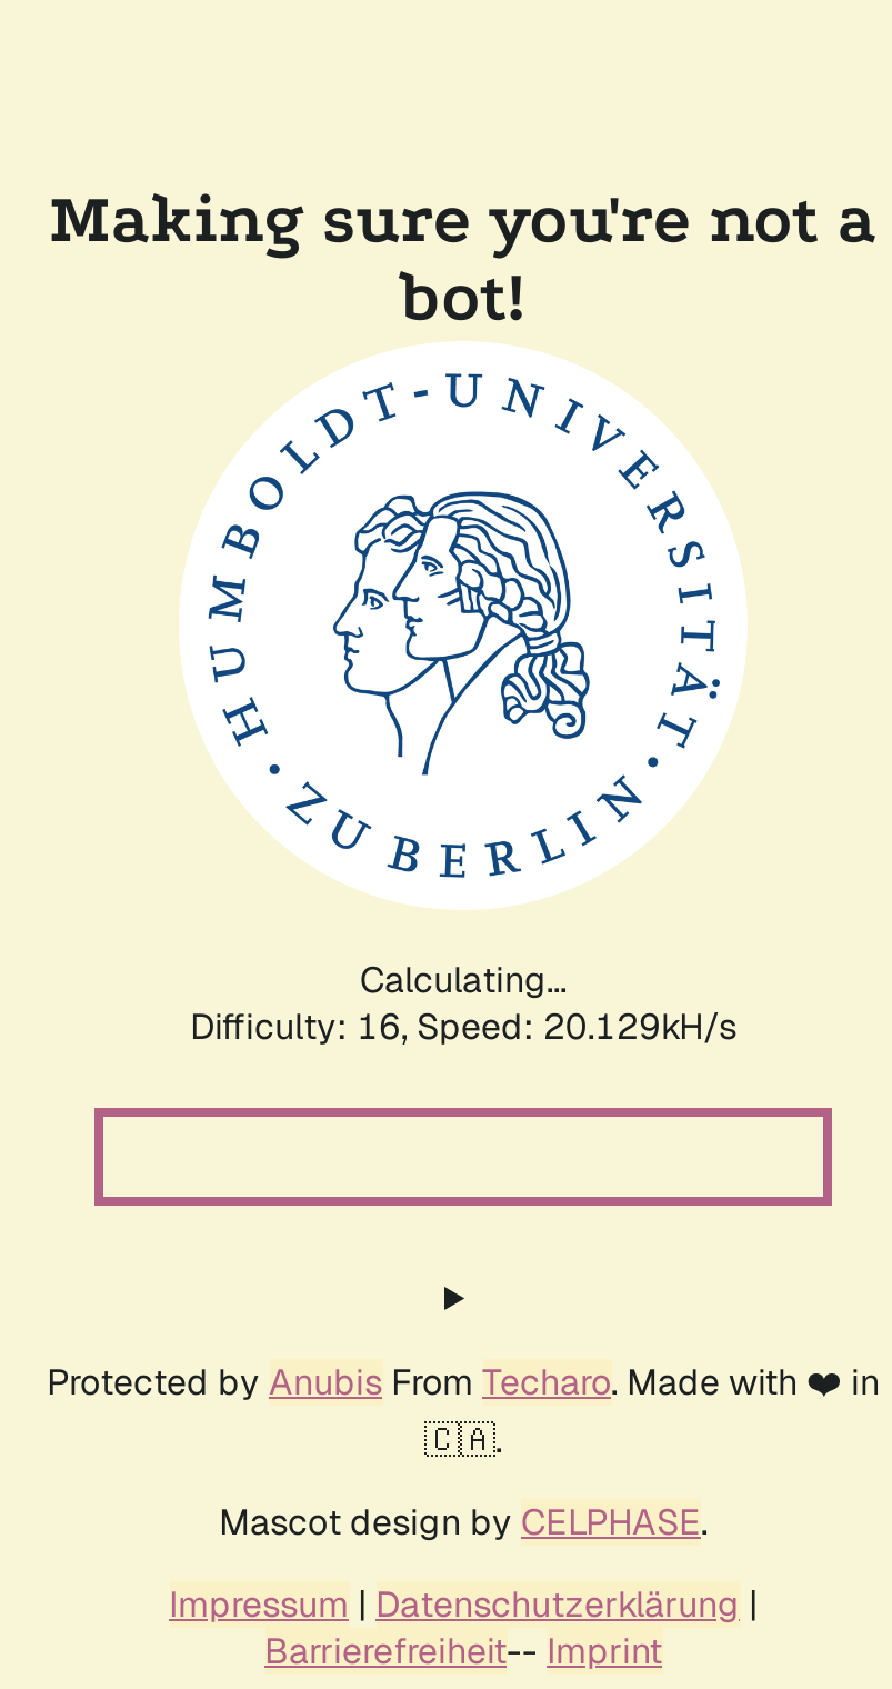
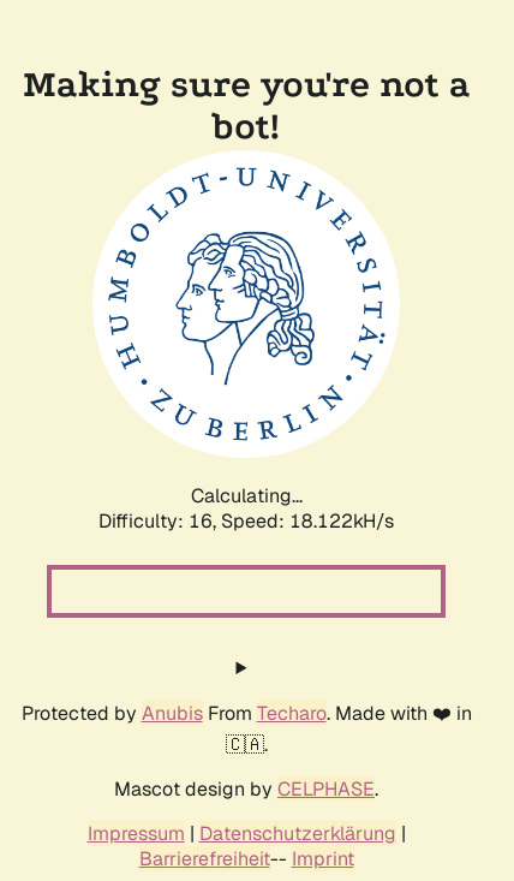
[190,1003,736,1050] Difficulty: 16, Speed: 20.129kH/s -> [98,508,394,534] Difficulty: 16, Speed: 18.122kH/s

